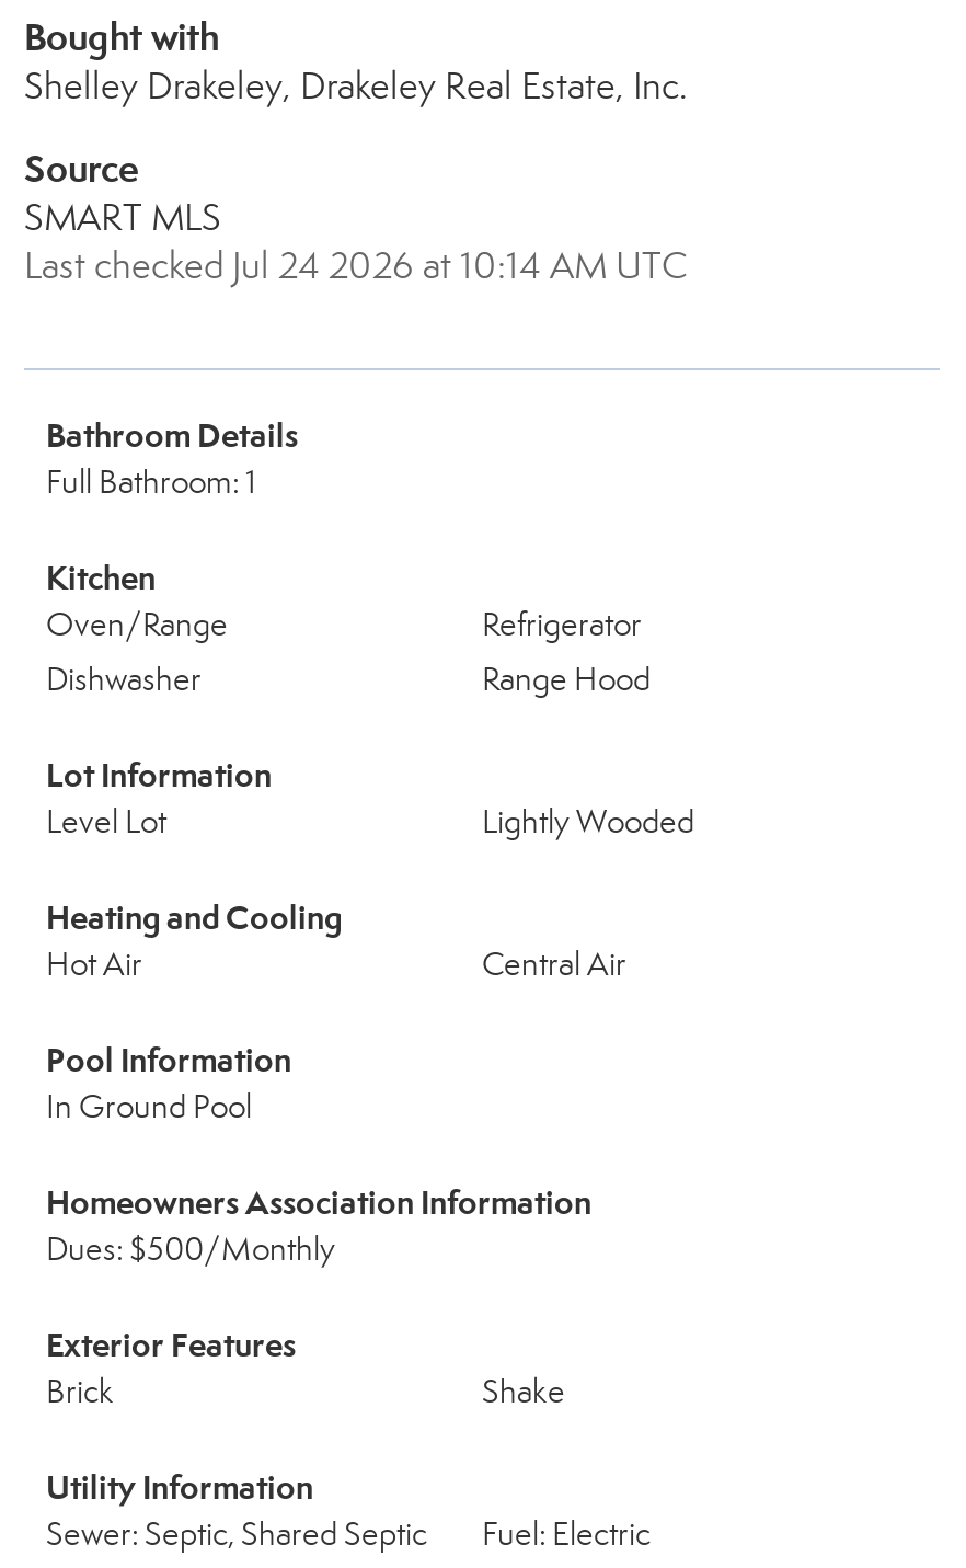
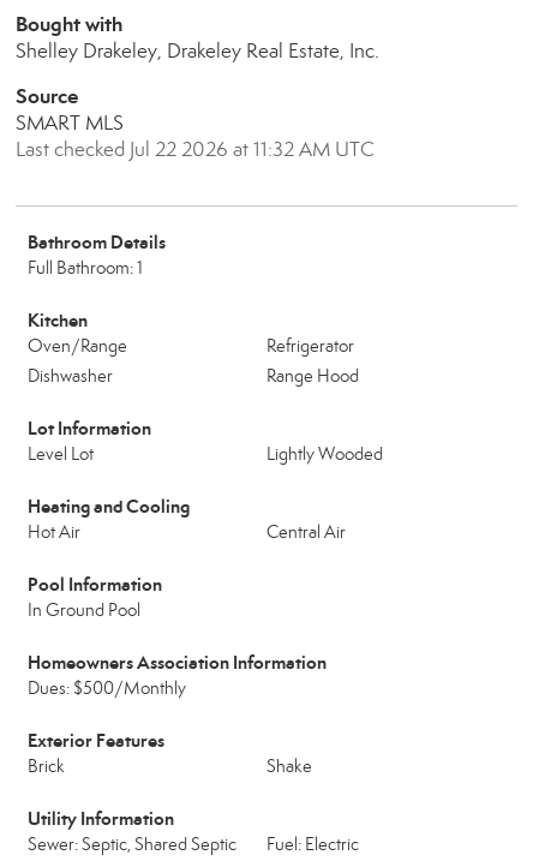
[24,243,688,289] Last checked Jul 24 2026 at 10:14 AM UTC -> [16,137,375,162] Last checked Jul 22 2026 at 11:32 AM UTC

